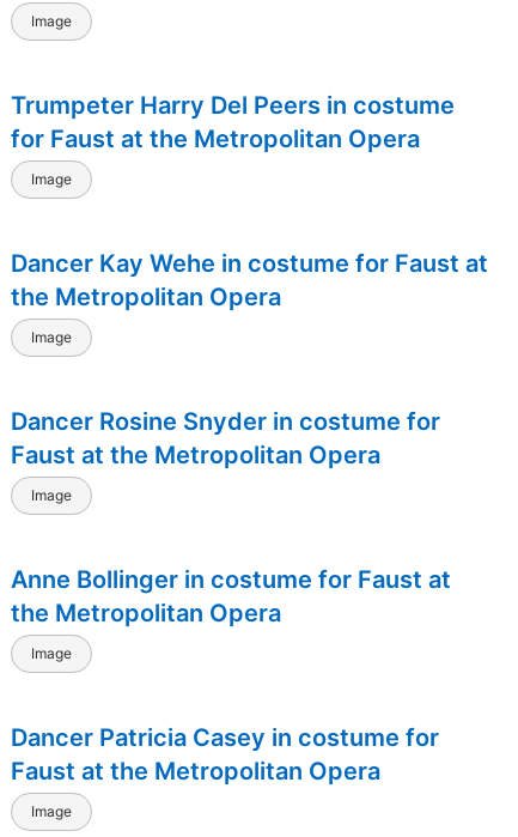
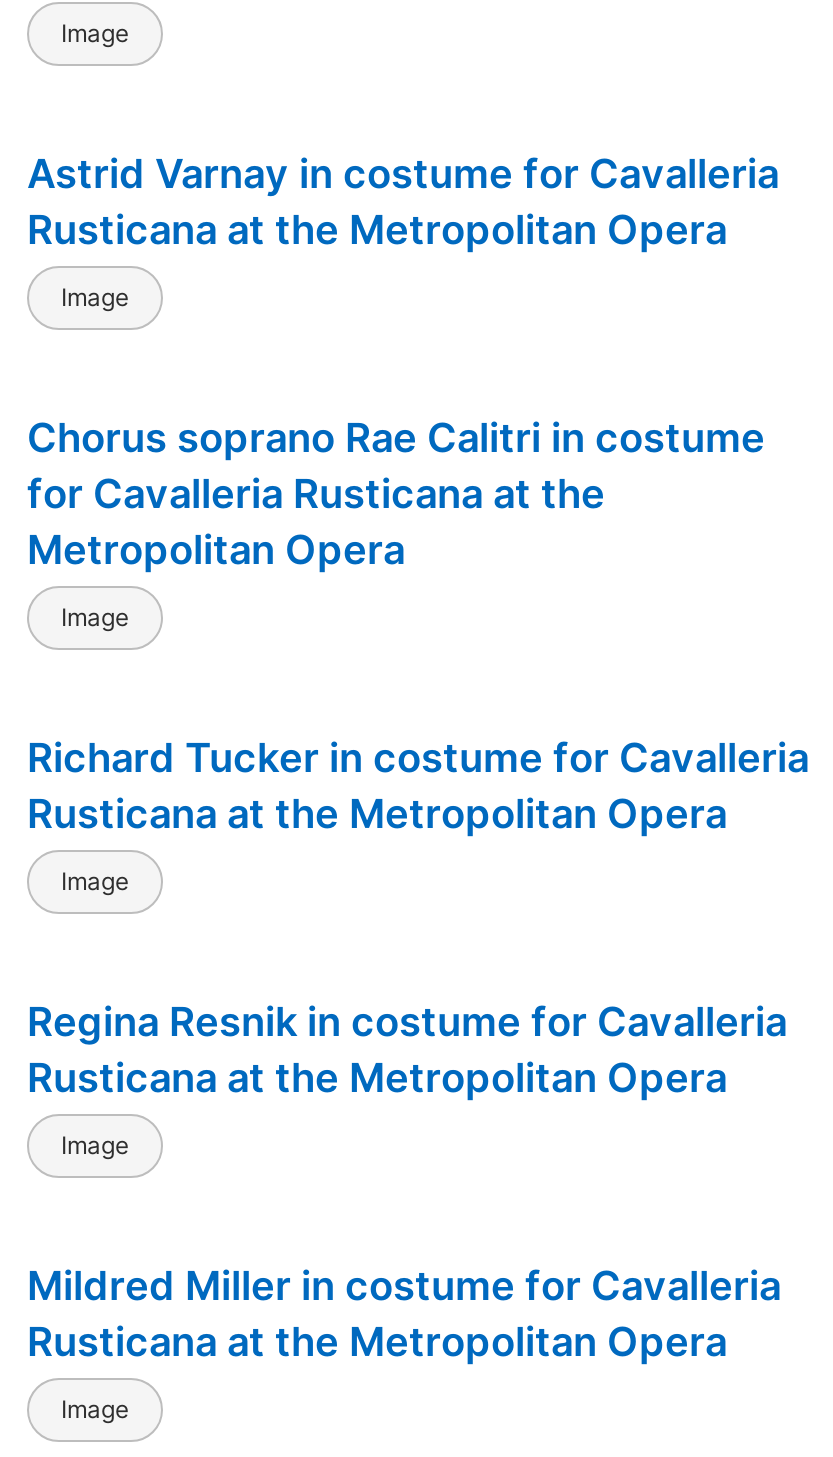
[11,91,455,153] Trumpeter Harry Del Peers in costume | for Faust at the Metropolitan Opera -> [27,150,779,254] Astrid Varnay in costume for Cavalleria | Rusticana at the Metropolitan Opera
[11,249,488,311] Dancer Kay Wehe in costume for Faust at | the Metropolitan Opera -> [27,414,765,574] Chorus soprano Rae Calitri in costume | for Cavalleria Rusticana at the | Metropolitan Opera
[11,407,440,469] Dancer Rosine Snyder in costume for | Faust at the Metropolitan Opera -> [27,734,809,838] Richard Tucker in costume for Cavalleria | Rusticana at the Metropolitan Opera
[11,565,451,627] Anne Bollinger in costume for Faust at | the Metropolitan Opera -> [27,998,787,1102] Regina Resnik in costume for Cavalleria | Rusticana at the Metropolitan Opera
[11,723,439,786] Dancer Patricia Casey in costume for | Faust at the Metropolitan Opera -> [27,1262,781,1366] Mildred Miller in costume for Cavalleria | Rusticana at the Metropolitan Opera

